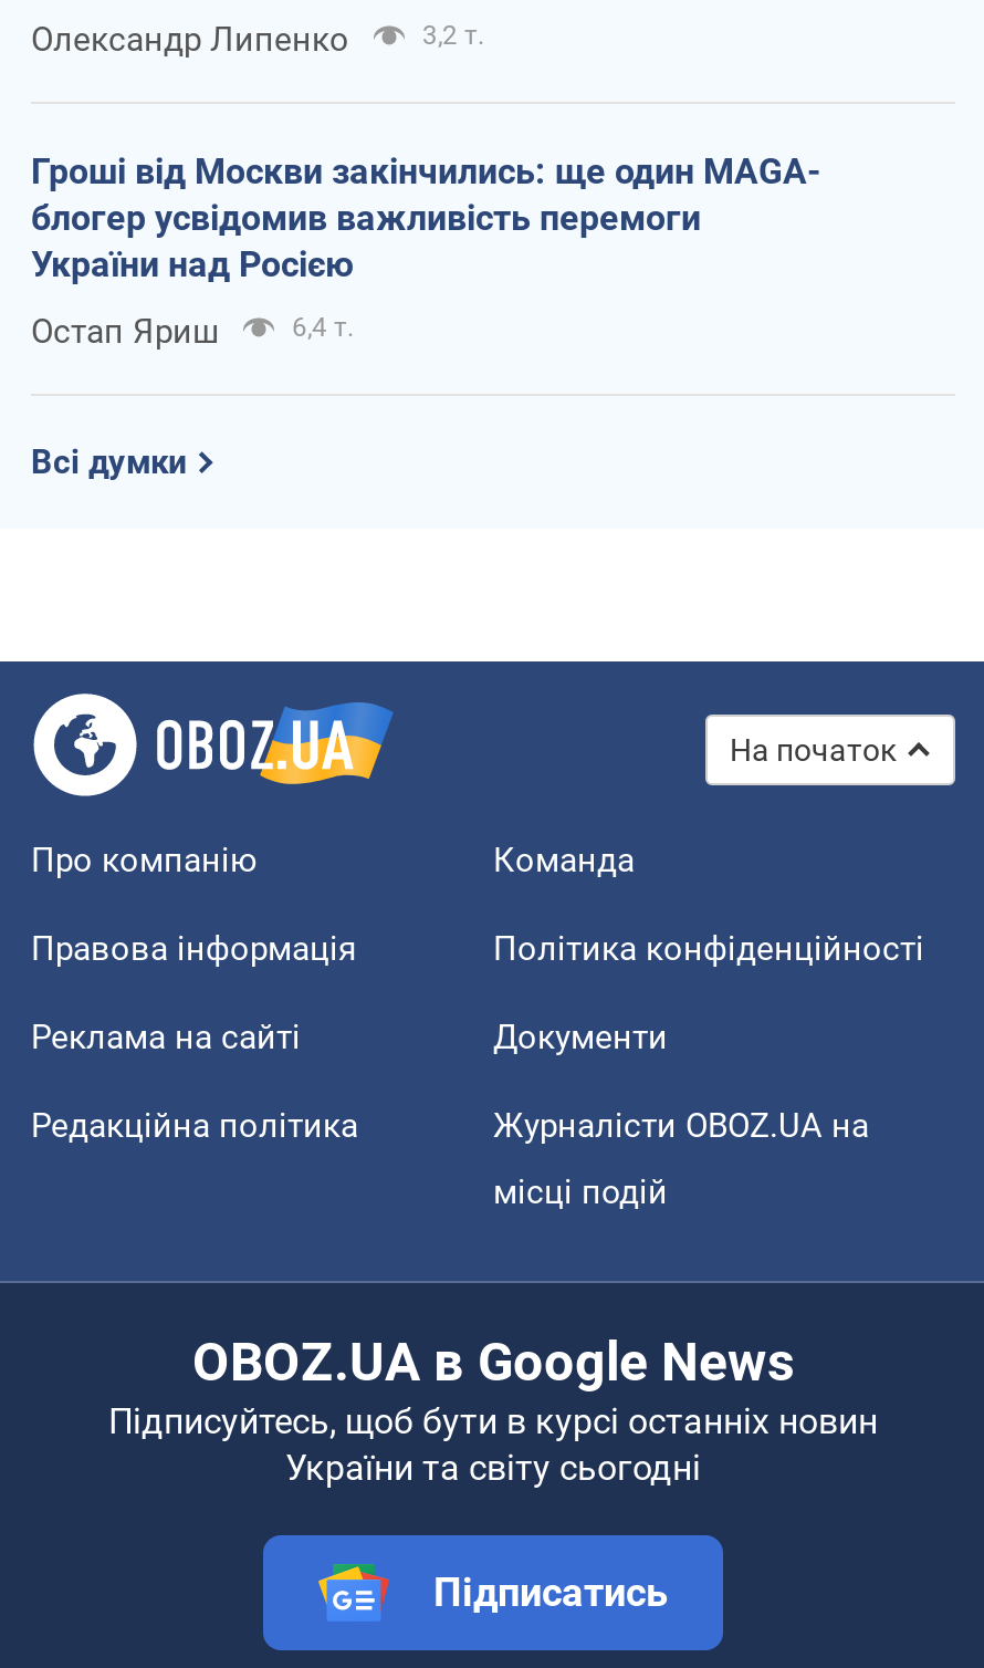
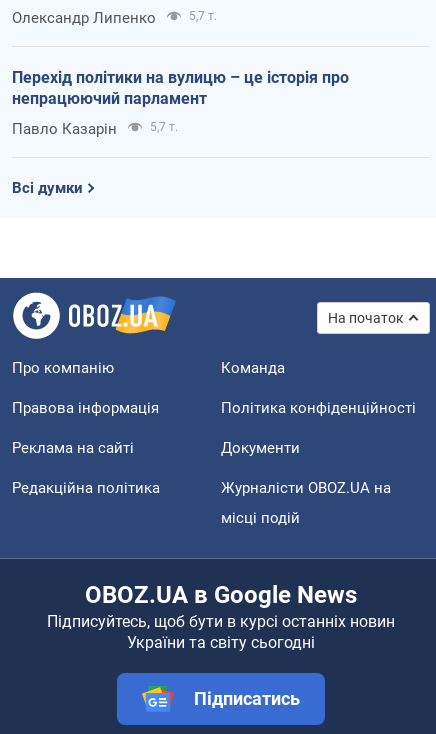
[422,19,484,50] 3,2 т. -> [189,9,217,23] 5,7 т.
[31,150,820,285] Гроші від Москви закінчились: ще один MAGA- | блогер усвідомив важливість перемоги | України над Росією -> [12,68,349,108] Перехід політики на вулицю – це історія про | непрацюючий парламент
[31,311,354,351] Остап Яриш | 6,4 т. -> [12,120,178,138] Павло Казарін | 5,7 т.

